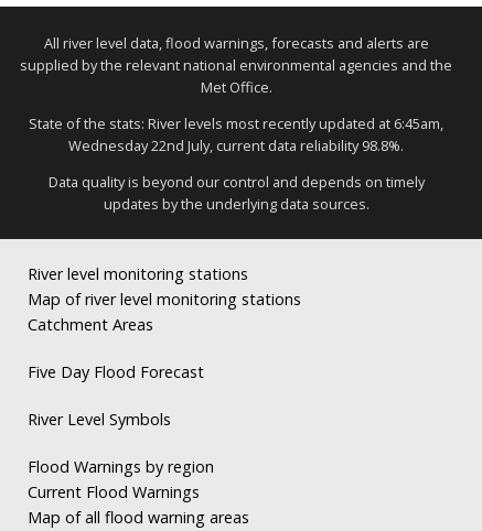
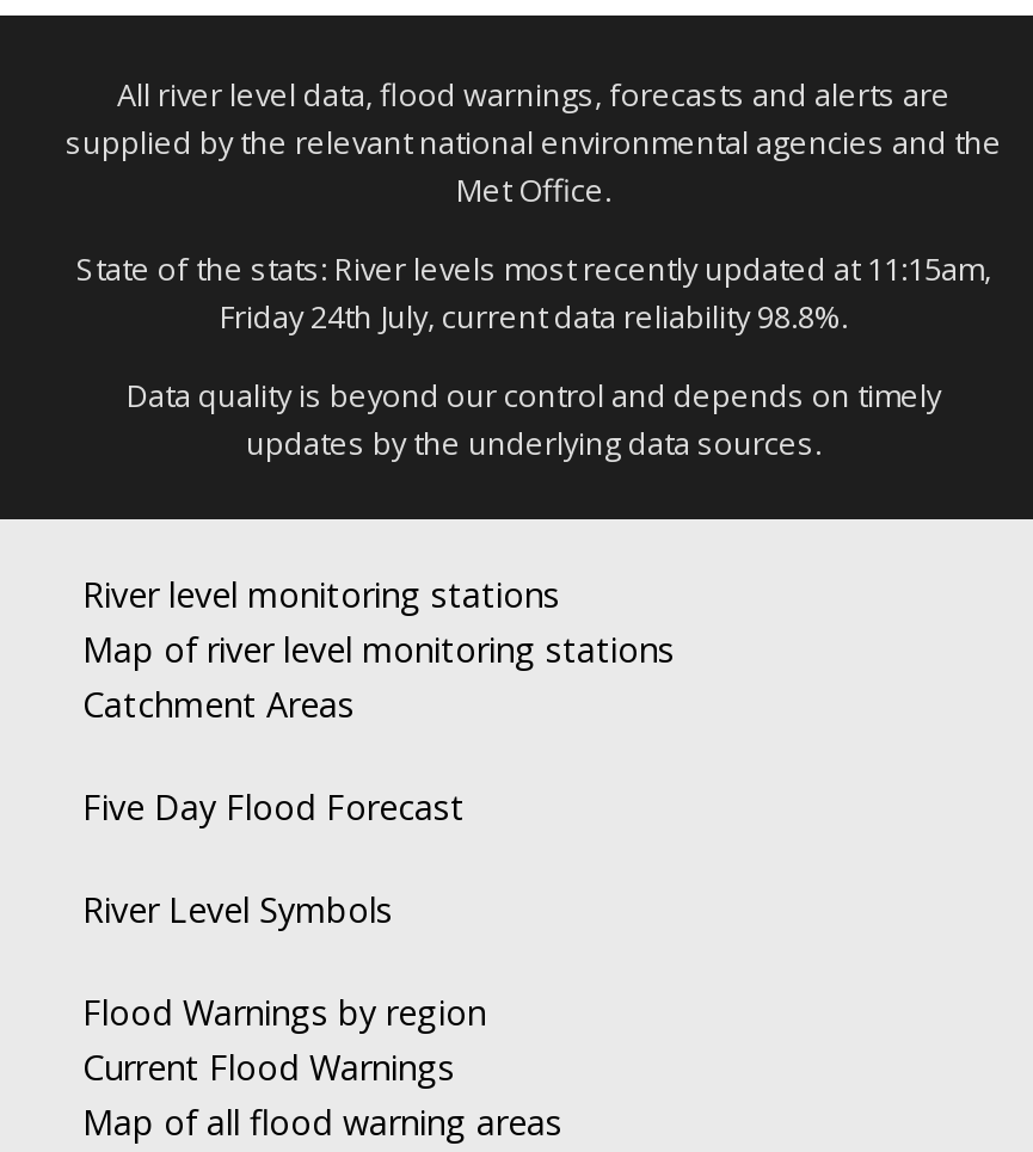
[29,113,443,133] State of the stats: River levels most recently updated at 6:45am, -> [76,247,991,290] State of the stats: River levels most recently updated at 11:15am,
[68,135,404,155] Wednesday 22nd July, current data reliability 98.8%. -> [220,294,848,337] Friday 24th July, current data reliability 98.8%.

